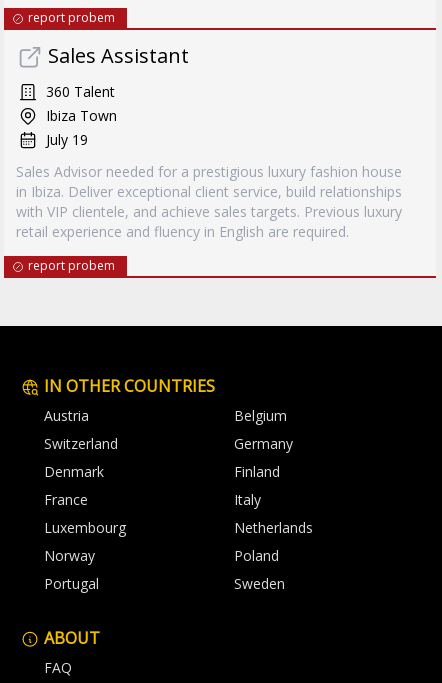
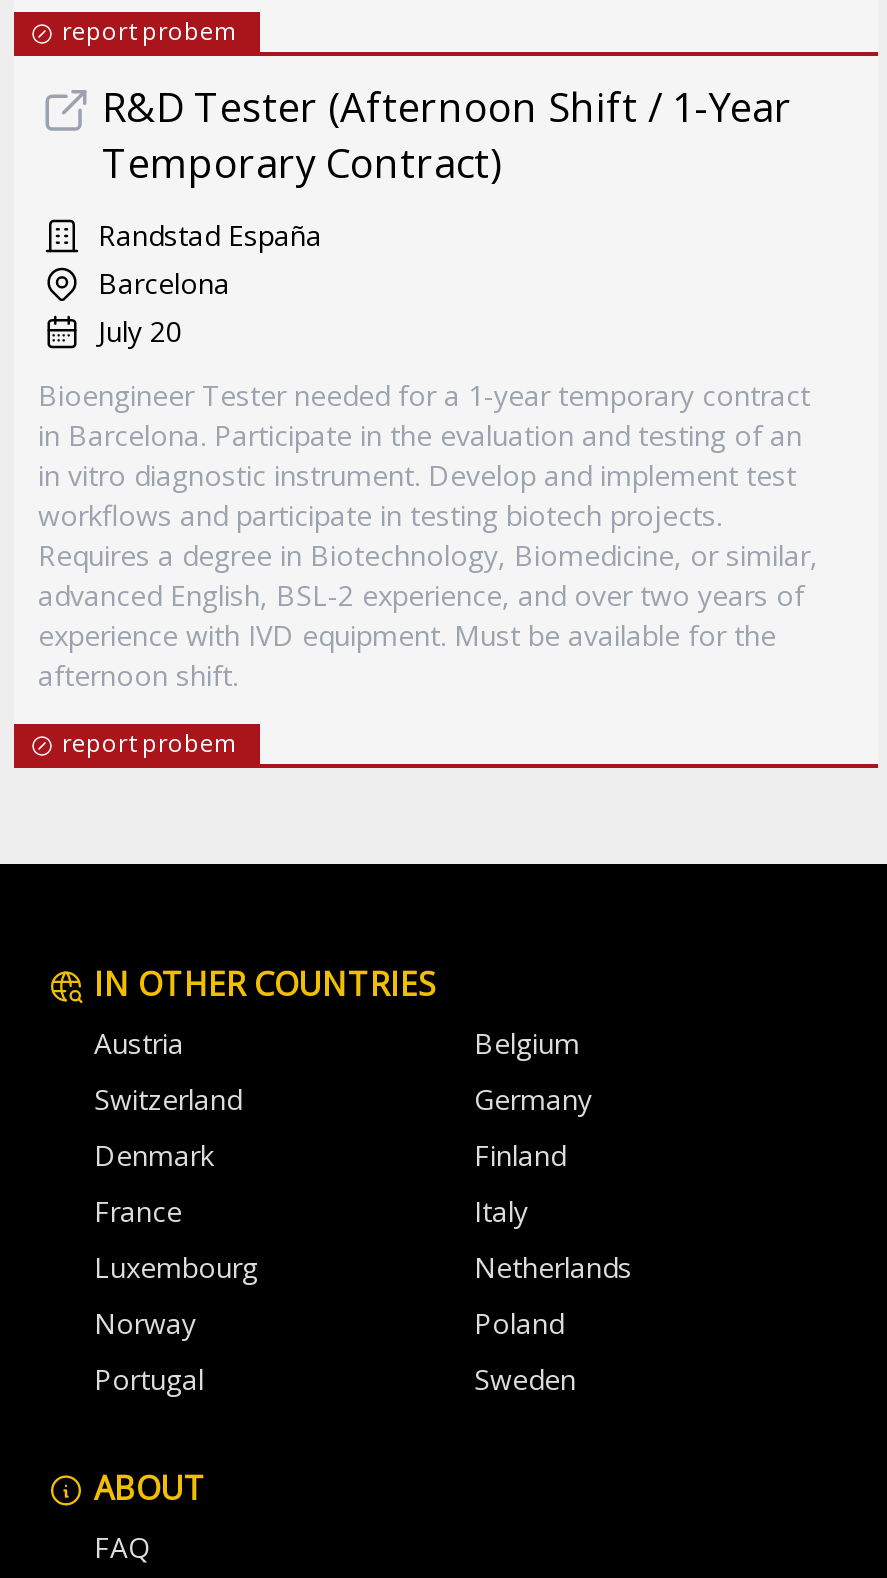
[48,42,189,69] Sales Assistant -> [102,80,792,190] R&D Tester (Afternoon Shift / 1-Year | Temporary Contract)
[46,82,117,149] 360 Talent | Ibiza Town | July 19 -> [98,216,322,350] Randstad España | Barcelona | July 20
[16,162,402,241] Sales Advisor needed for a prestigious luxury fashion house | in Ibiza. Deliver exceptional client service, build relationships | with VIP clientele, and achieve sales targets. Previous luxury | retail experience and fluency in English are required. -> [38,376,818,694] Bioengineer Tester needed for a 1-year temporary contract | in Barcelona. Participate in the evaluation and testing of an | in vitro diagnostic instrument. Develop and implement test | workflows and participate in testing biotech projects. | Requires a degree in Biotechnology, Biomedicine, or similar, | advanced English, BSL-2 experience, and over two years of | experience with IVD equipment. Must be available for the | afternoon shift.

